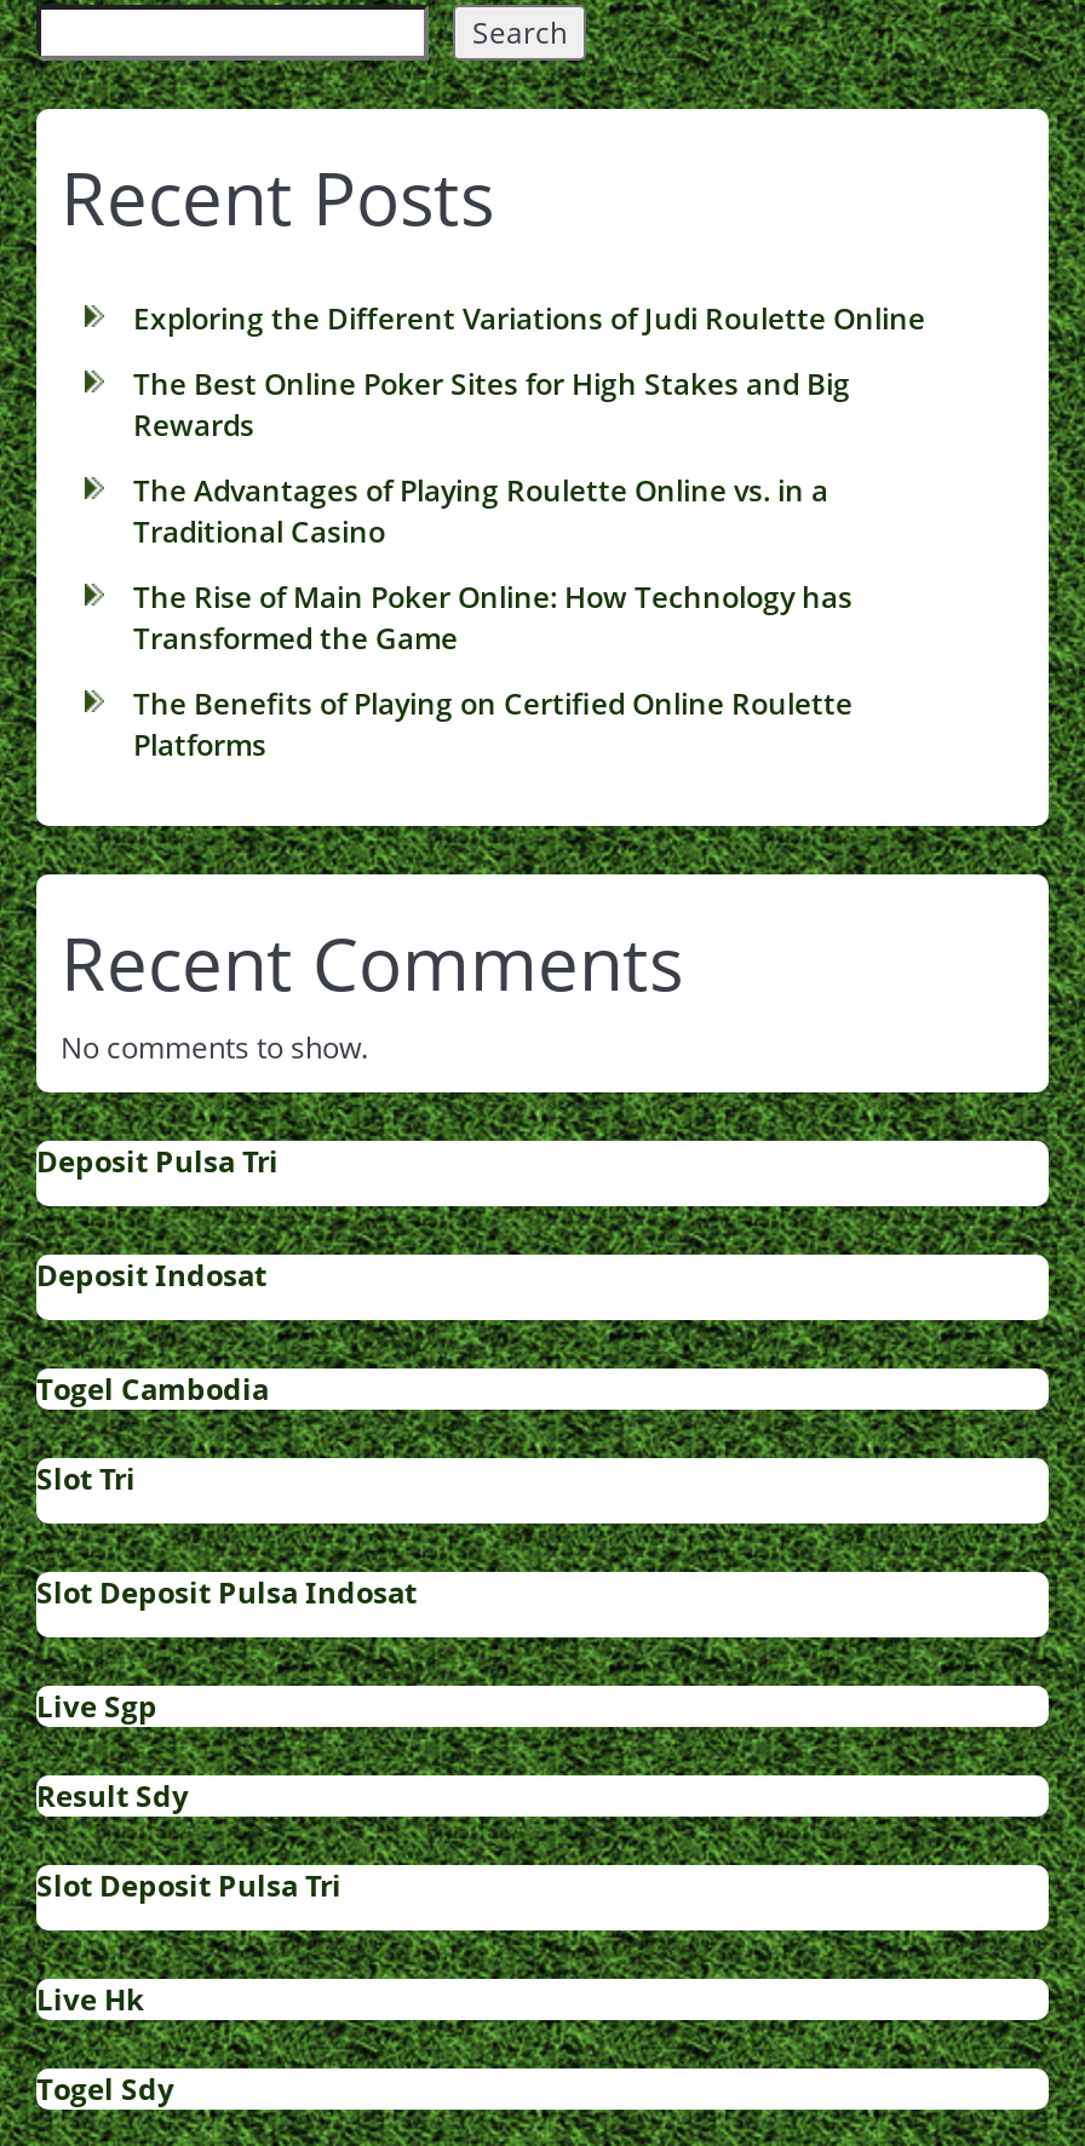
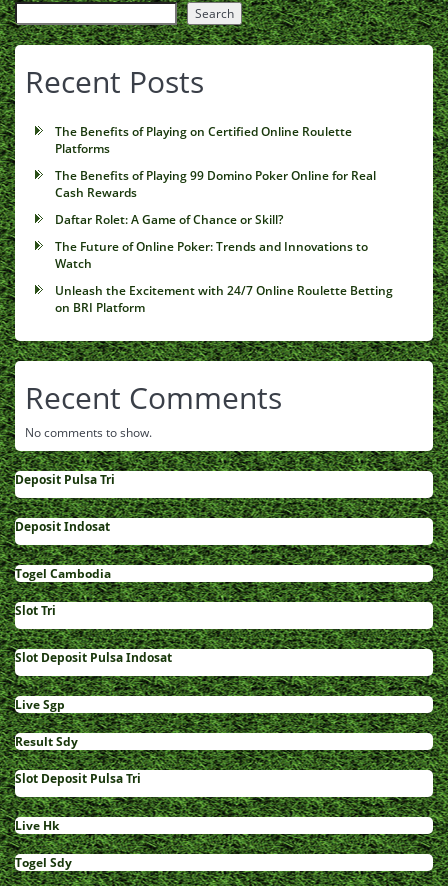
[133,298,925,659] Exploring the Different Variations of Judi Roulette Online | The Best Online Poker Sites for High Stakes and Big | Rewards | The Advantages of Playing Roulette Online vs. in a | Traditional Casino | The Rise of Main Poker Online: How Technology has | Transformed the Game -> none
moved [133,683,852,765] -> [55,123,352,157]: The Benefits of Playing on Certified Online Roulette | Platforms
none -> [55,167,393,316] The Benefits of Playing 99 Domino Poker Online for Real | Cash Rewards | Daftar Rolet: A Game of Chance or Skill? | The Future of Online Poker: Trends and Innovations to | Watch | Unleash the Excitement with 24/7 Online Roulette Betting | on BRI Platform

